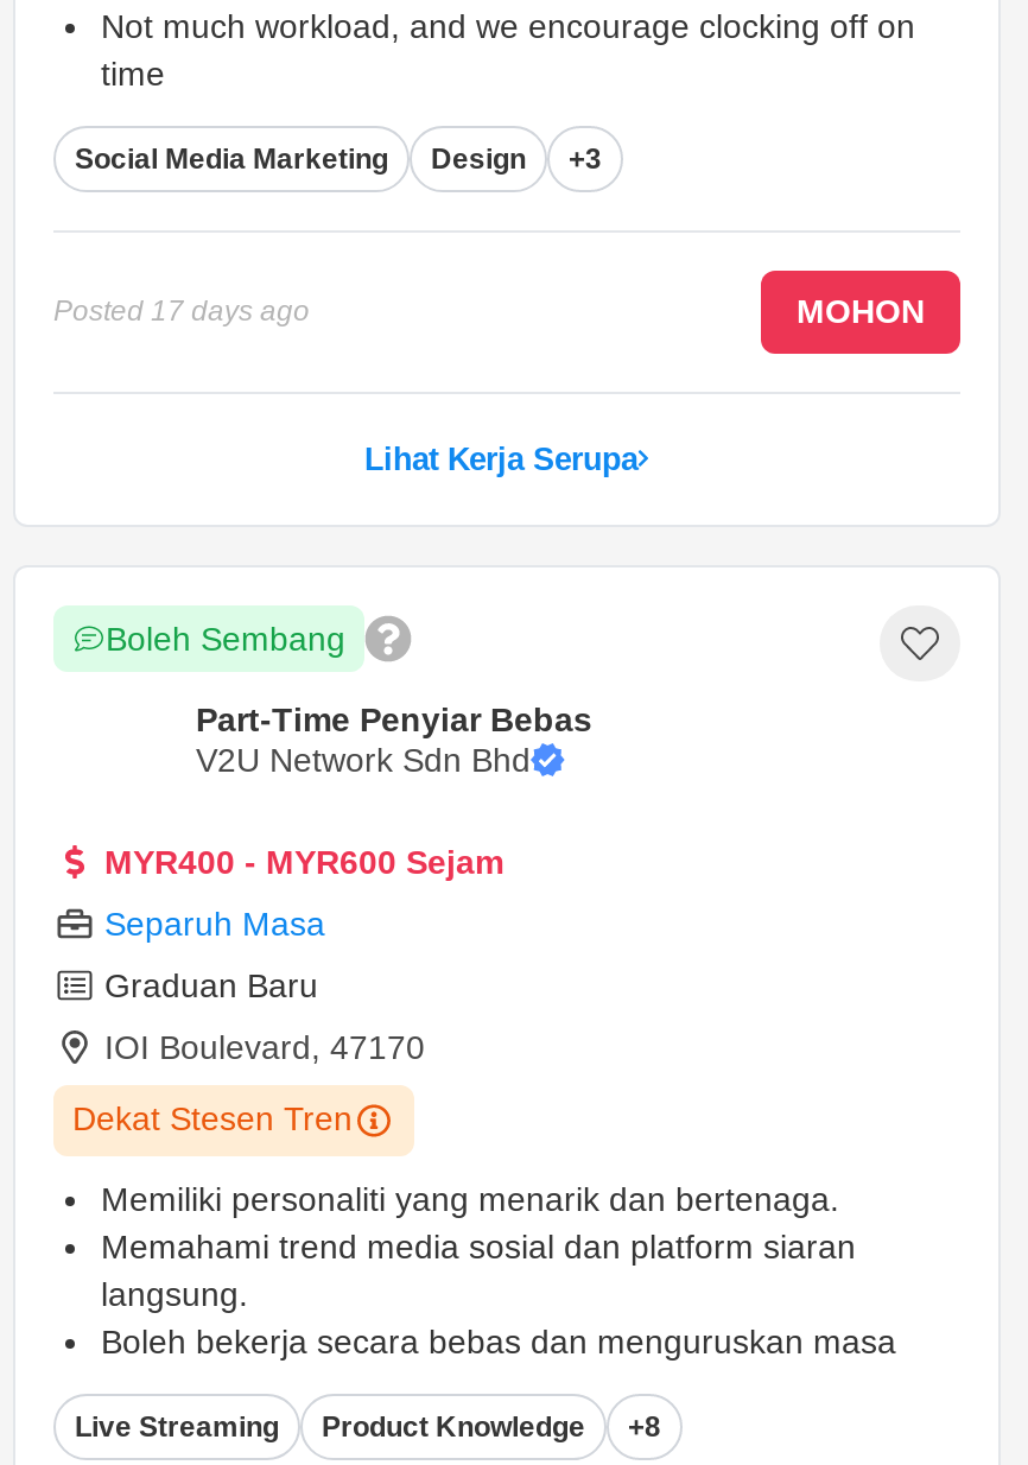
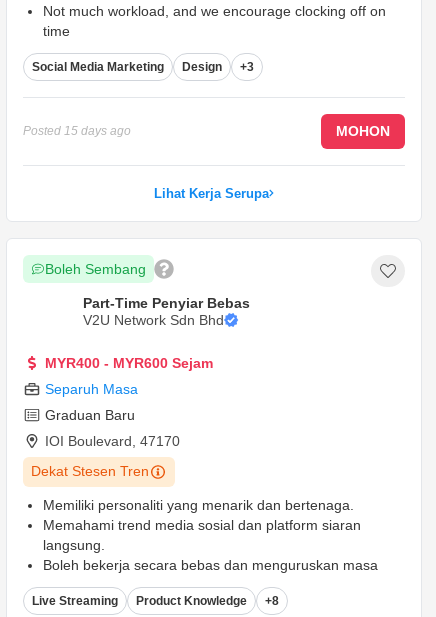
[53,294,310,328] Posted 17 days ago -> [23,124,131,138] Posted 15 days ago

